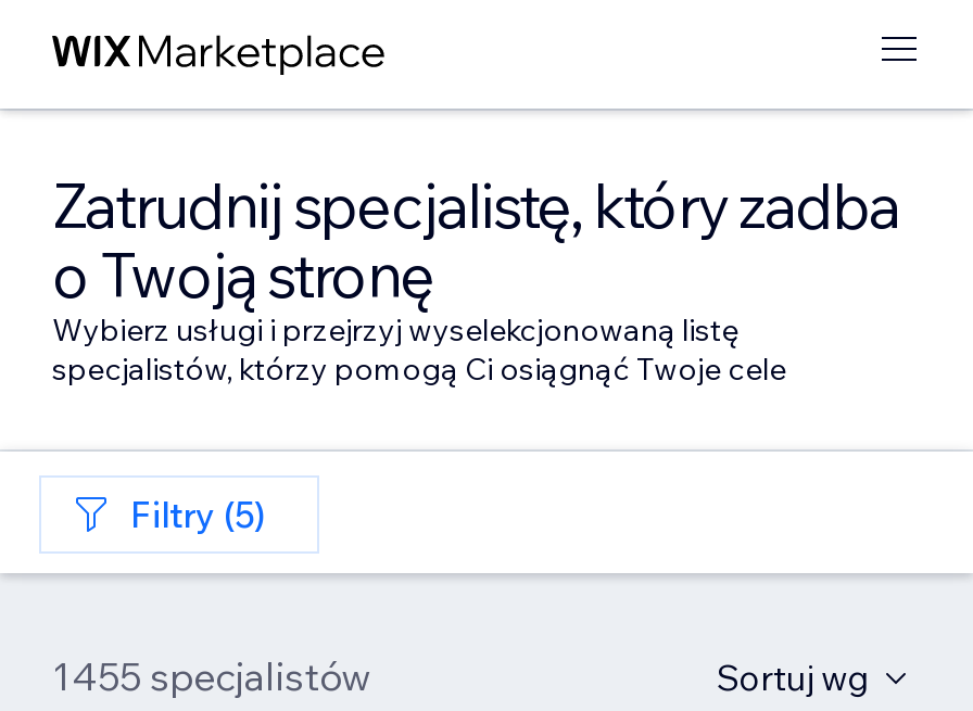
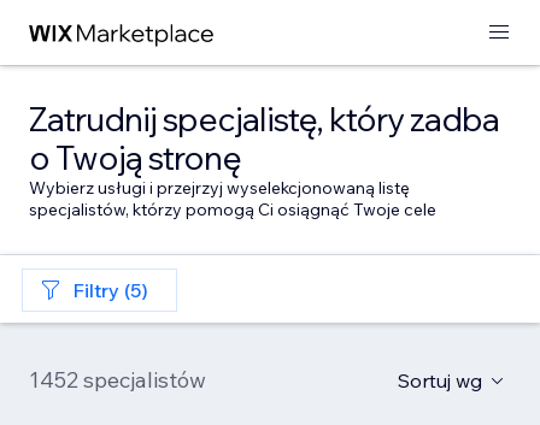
[52,651,371,701] 1455 specjalistów -> [29,366,206,394] 1452 specjalistów

